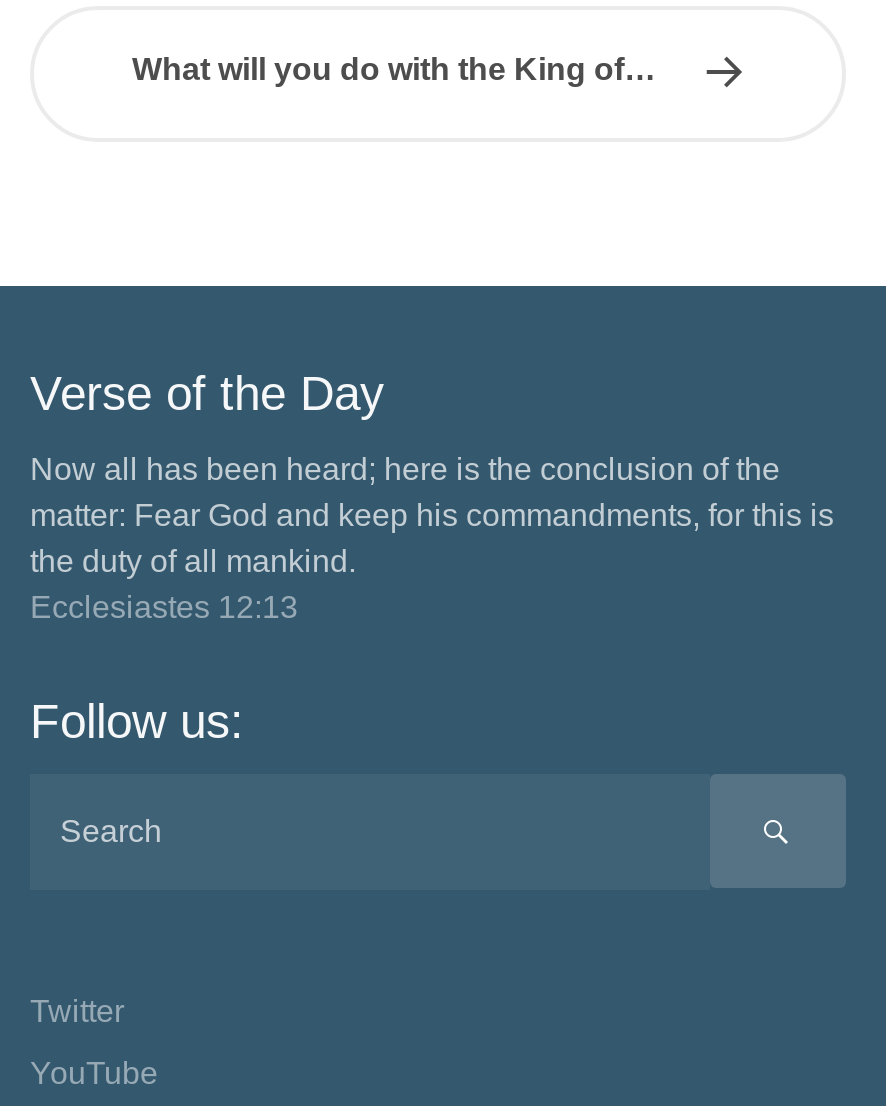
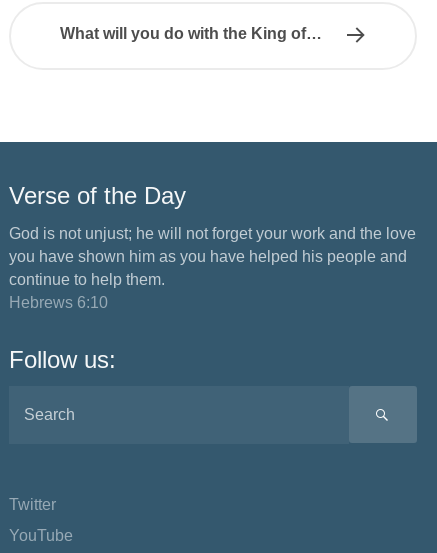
[30,451,834,623] Now all has been heard; here is the conclusion of the | matter: Fear God and keep his commandments, for this is | the duty of all mankind. | Ecclesiastes 12:13 -> [9,225,416,311] God is not unjust; he will not forget your work and the love | you have shown him as you have helped his people and | continue to help them. | Hebrews 6:10

